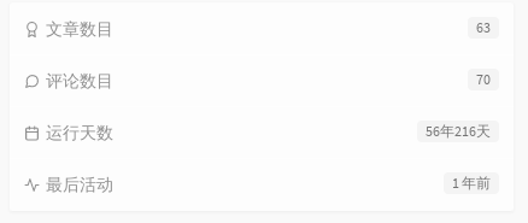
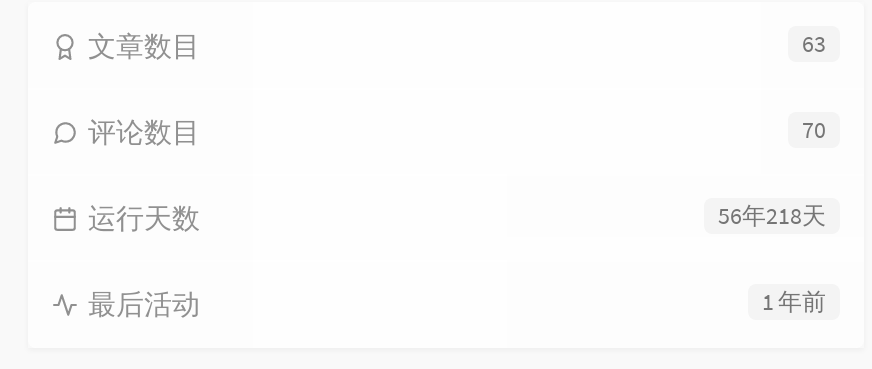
[426,122,491,140] 56年216天 -> [718,200,826,230] 56年218天

